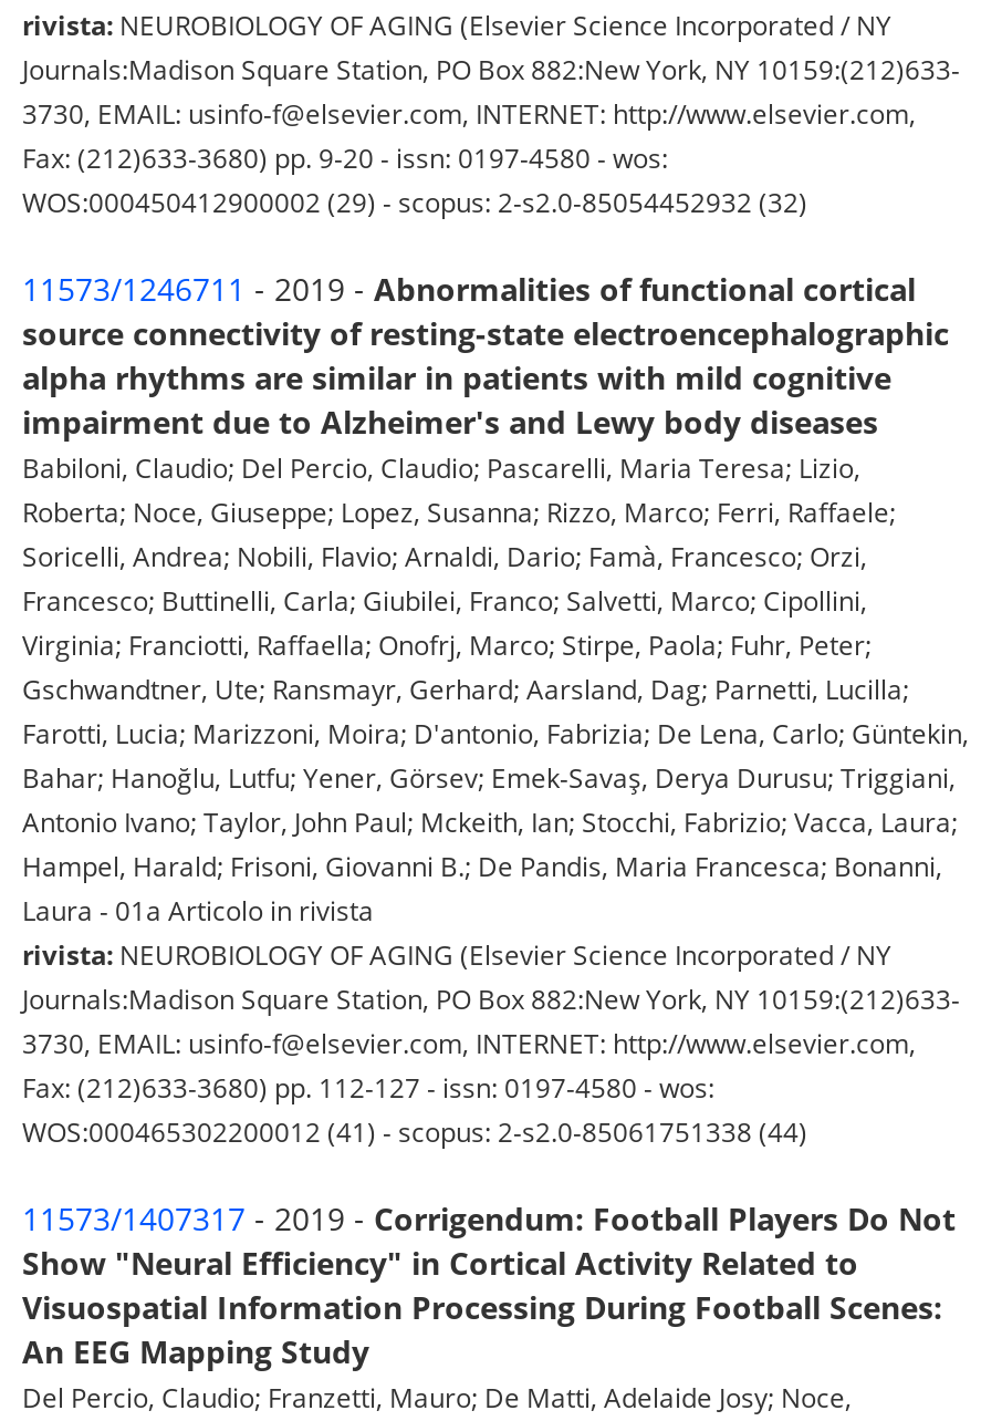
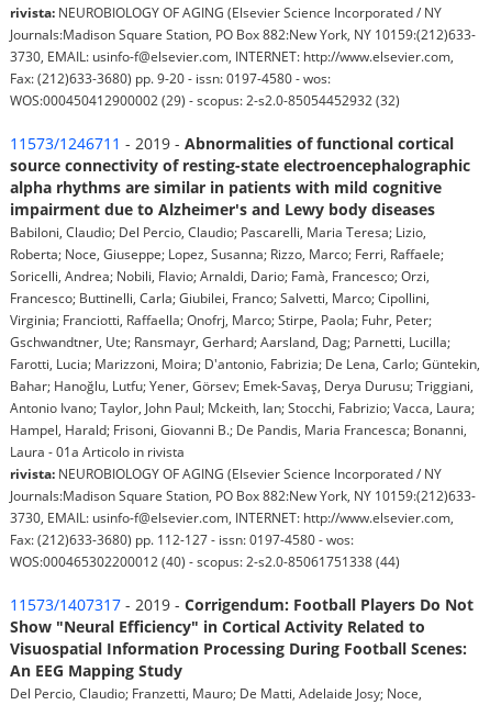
[22,1113,807,1149] WOS:000465302200012 (41) - scopus: 2-s2.0-85061751338 (44) -> [10,552,400,570] WOS:000465302200012 (40) - scopus: 2-s2.0-85061751338 (44)

